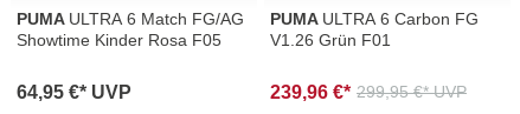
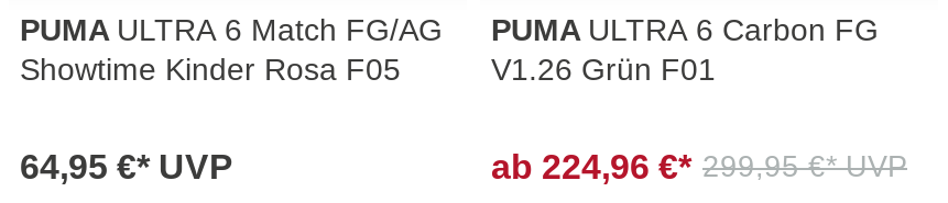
[270,83,467,103] 239,96 €* 299,95 €* UVP -> [491,149,907,186] ab 224,96 €* 299,95 €* UVP

